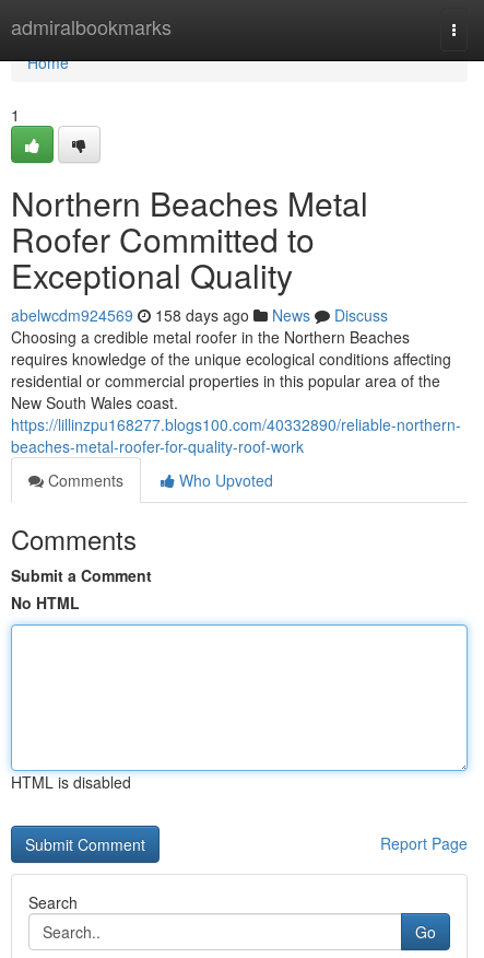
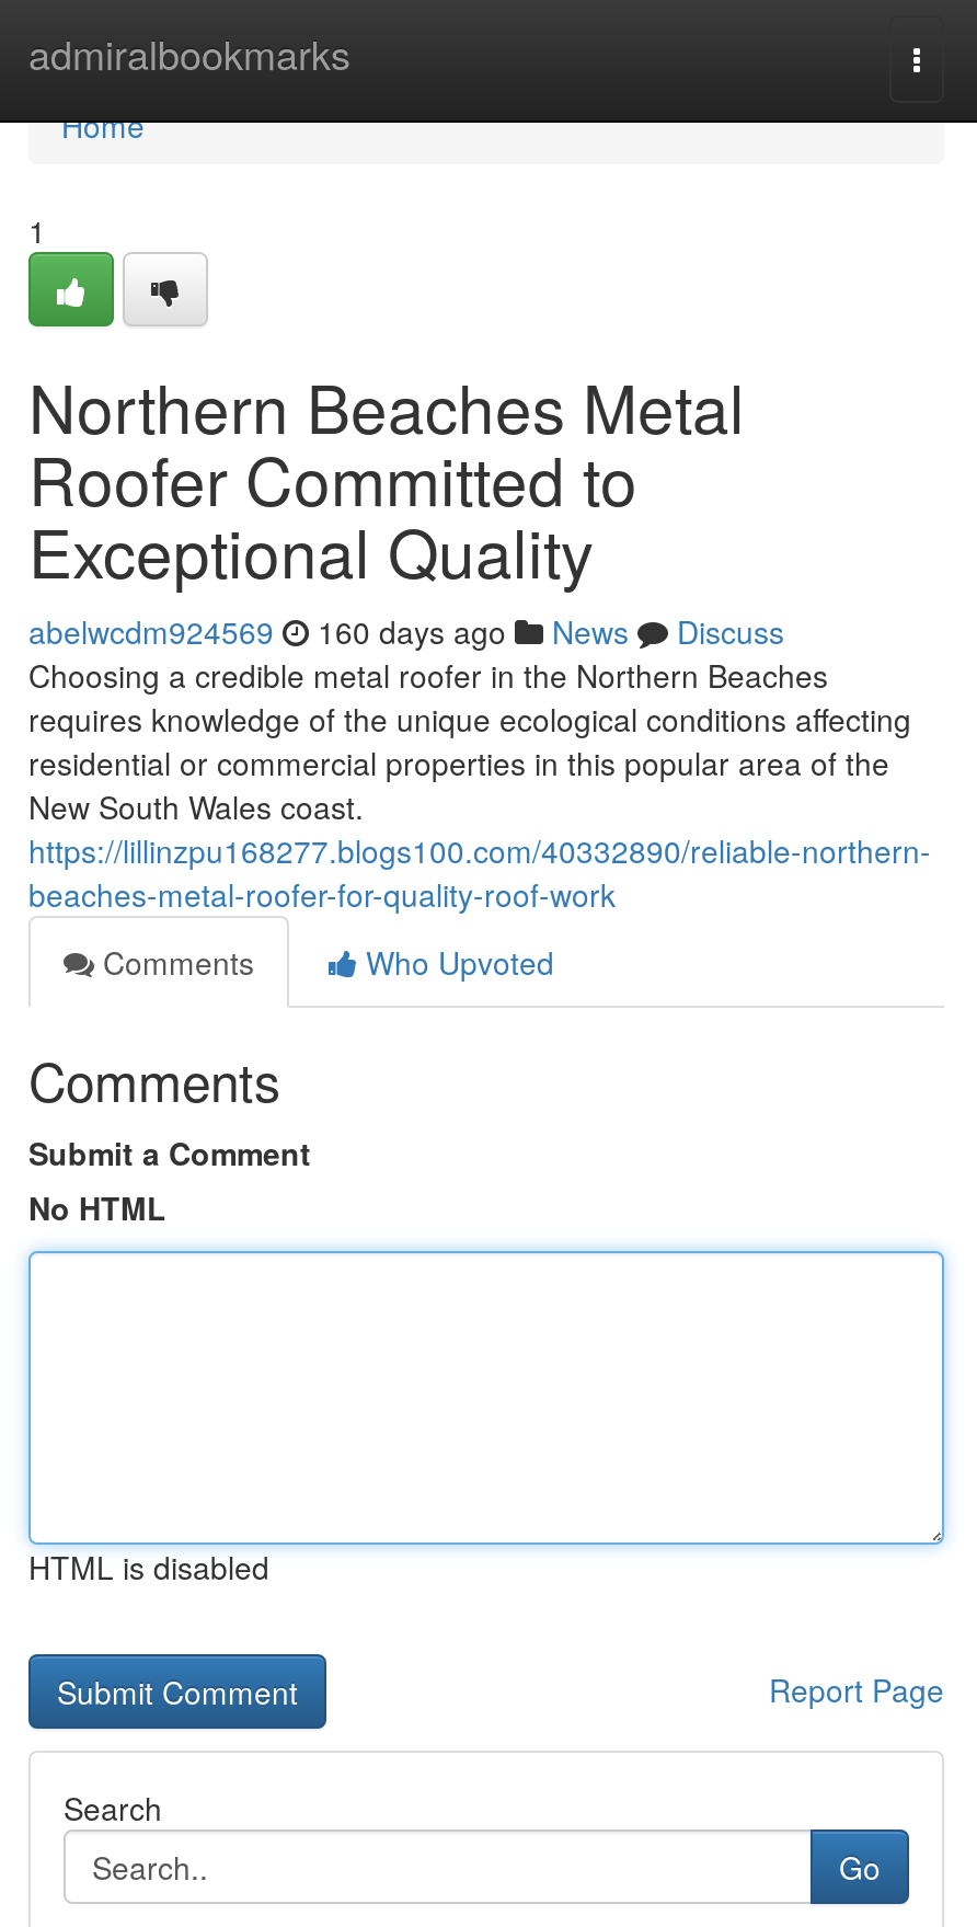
[11,304,388,326] abelwcdm924569 158 days ago News Discuss -> [28,609,784,653] abelwcdm924569 160 days ago News Discuss

